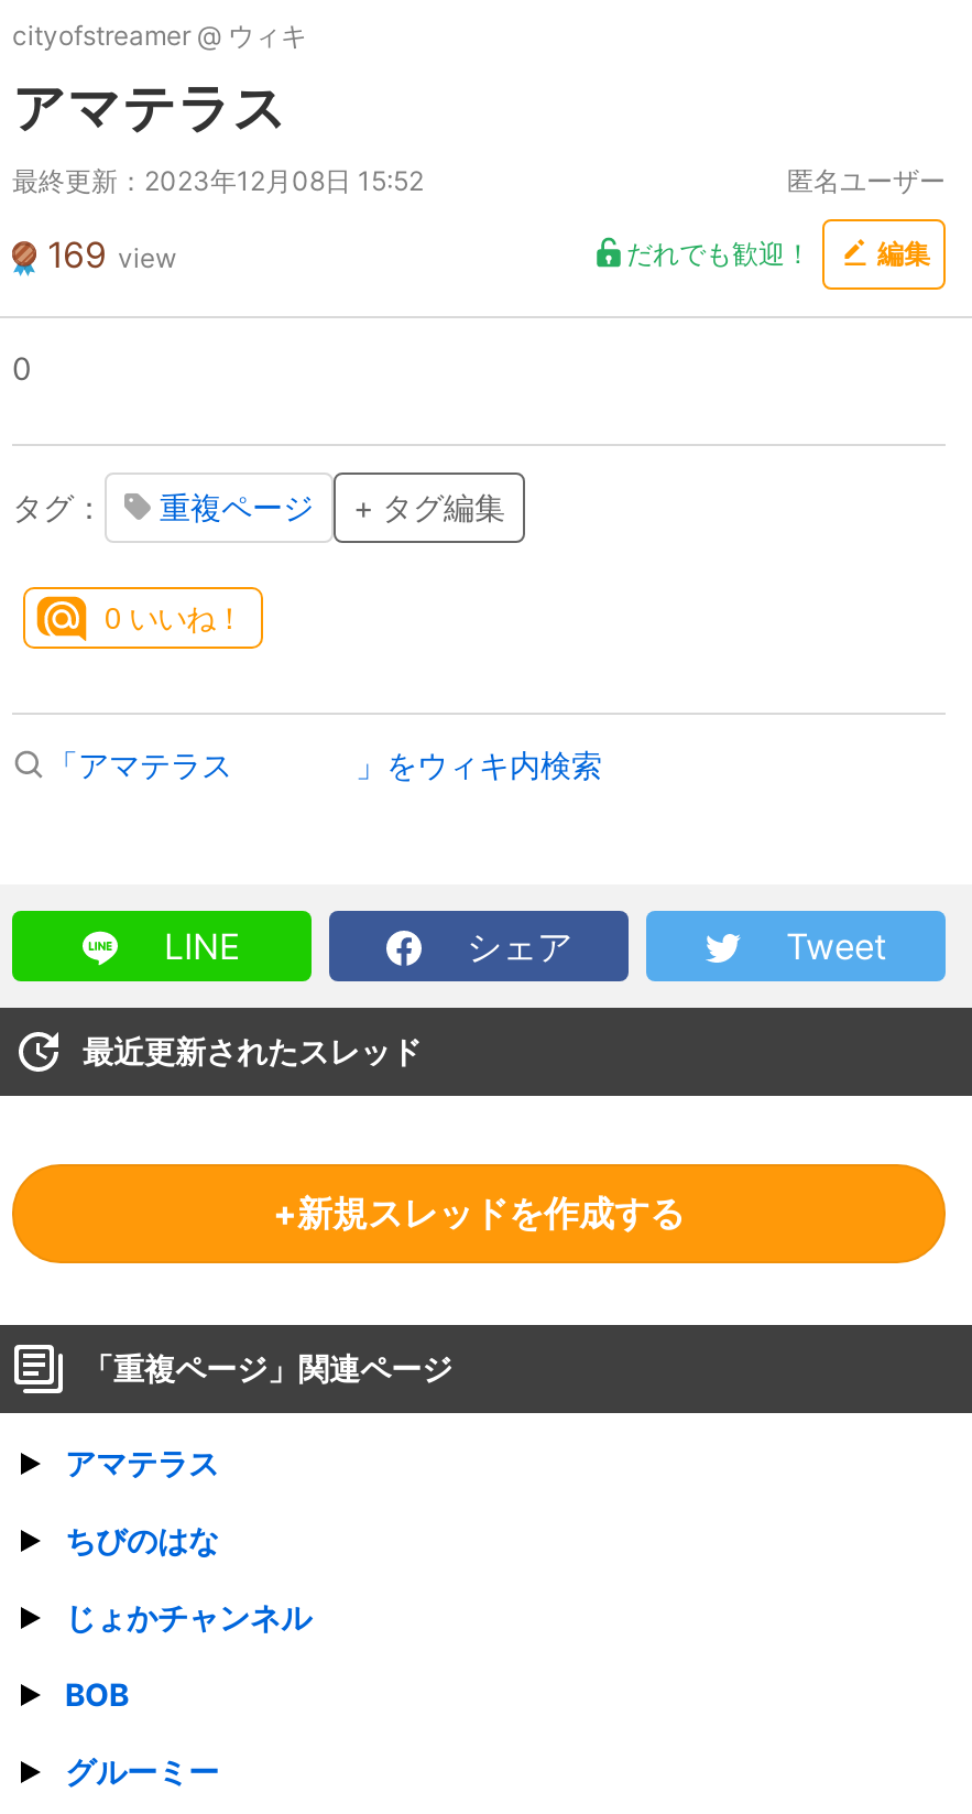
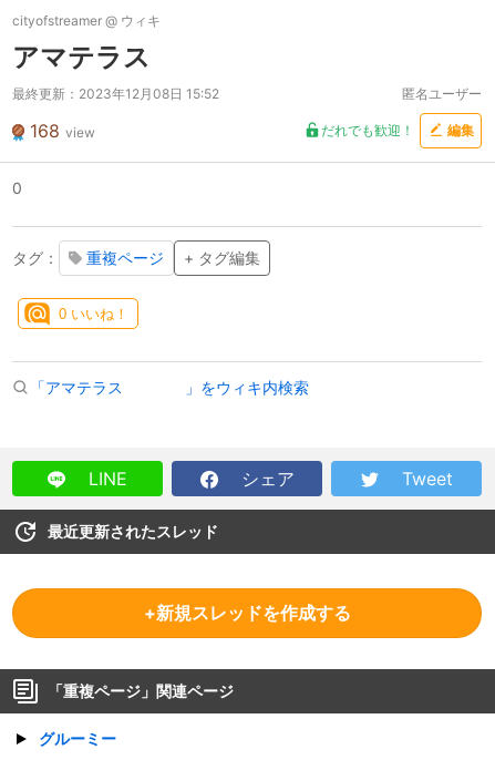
[47,232,177,276] 169 view -> [30,120,95,142] 168 view
[65,1444,558,1713] アマテラス | ちびのはな | じょかチャンネル | BOB -> none

